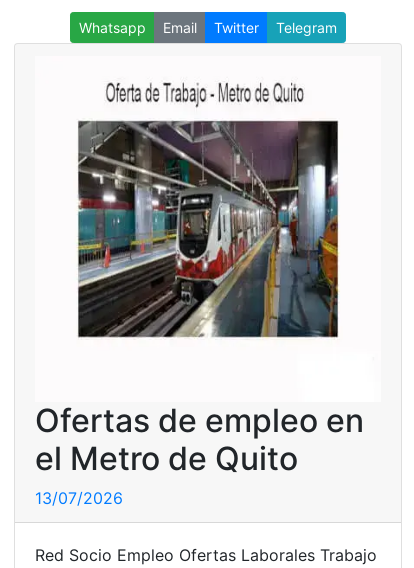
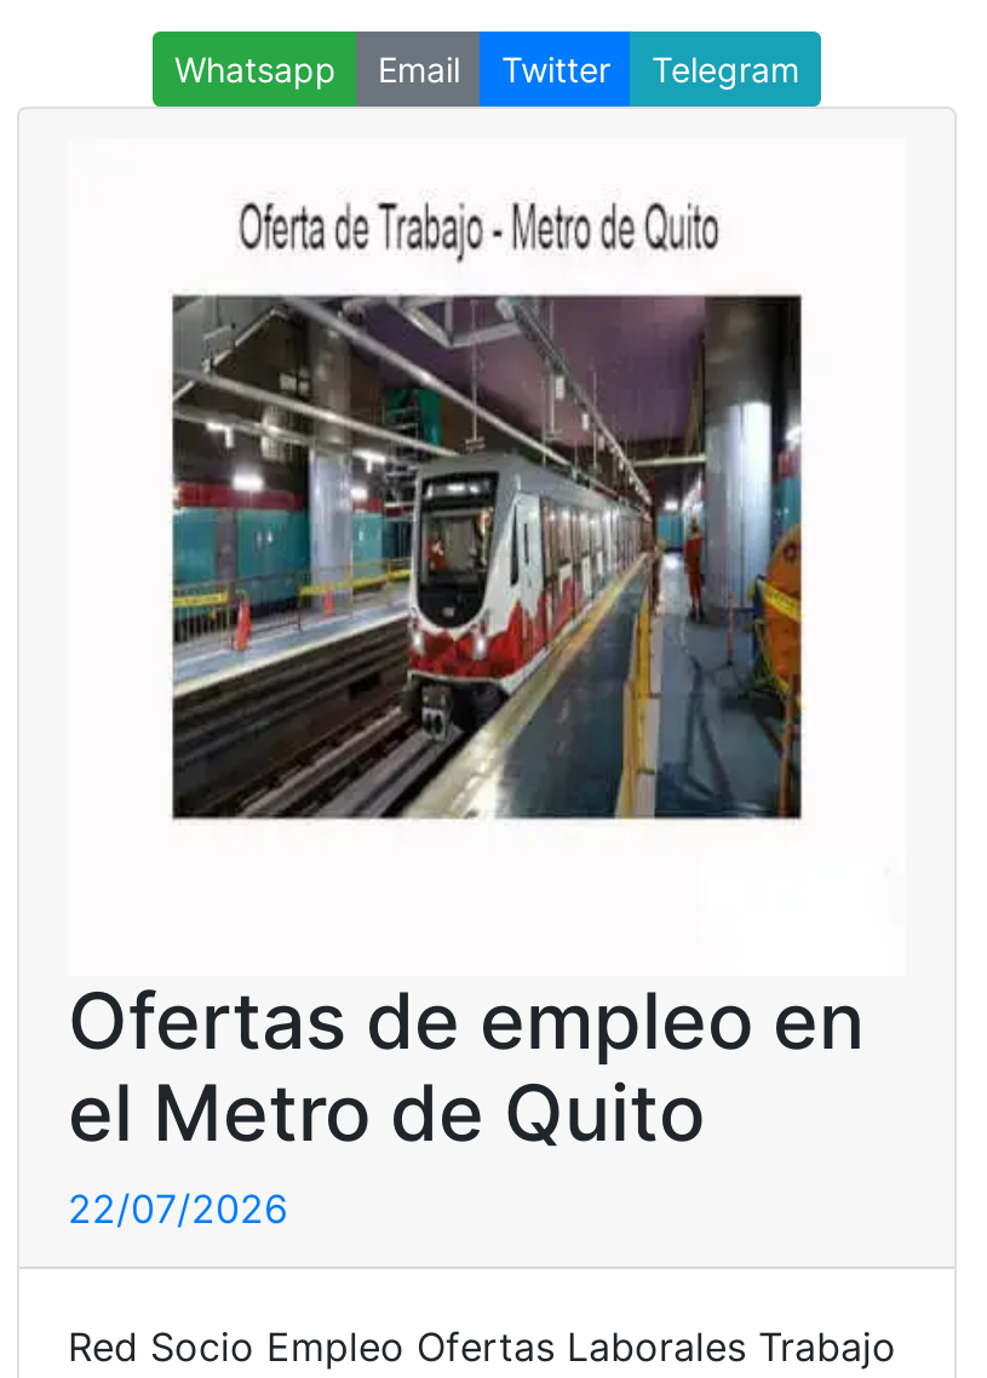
[35,488,123,508] 13/07/2026 -> [68,1184,288,1233] 22/07/2026

